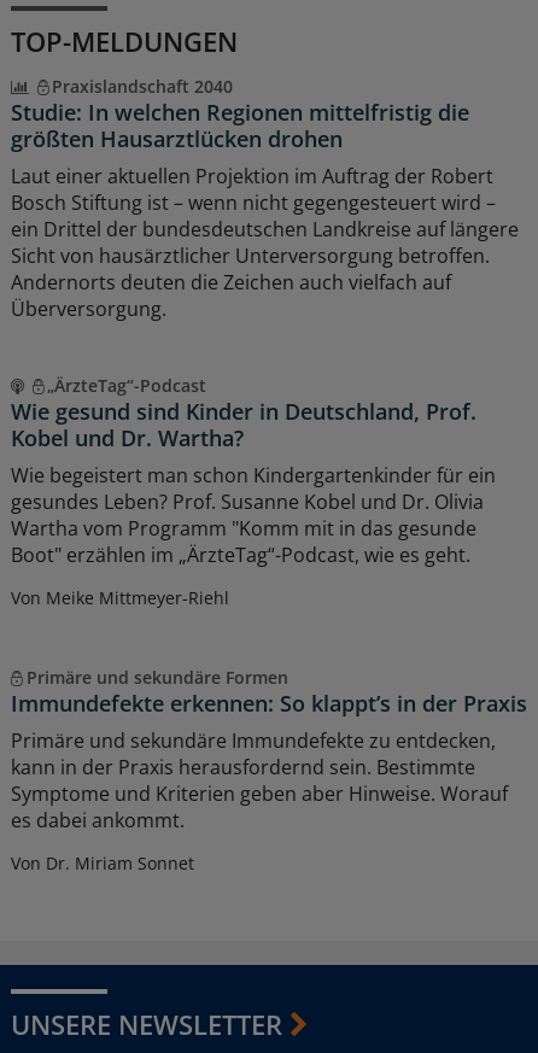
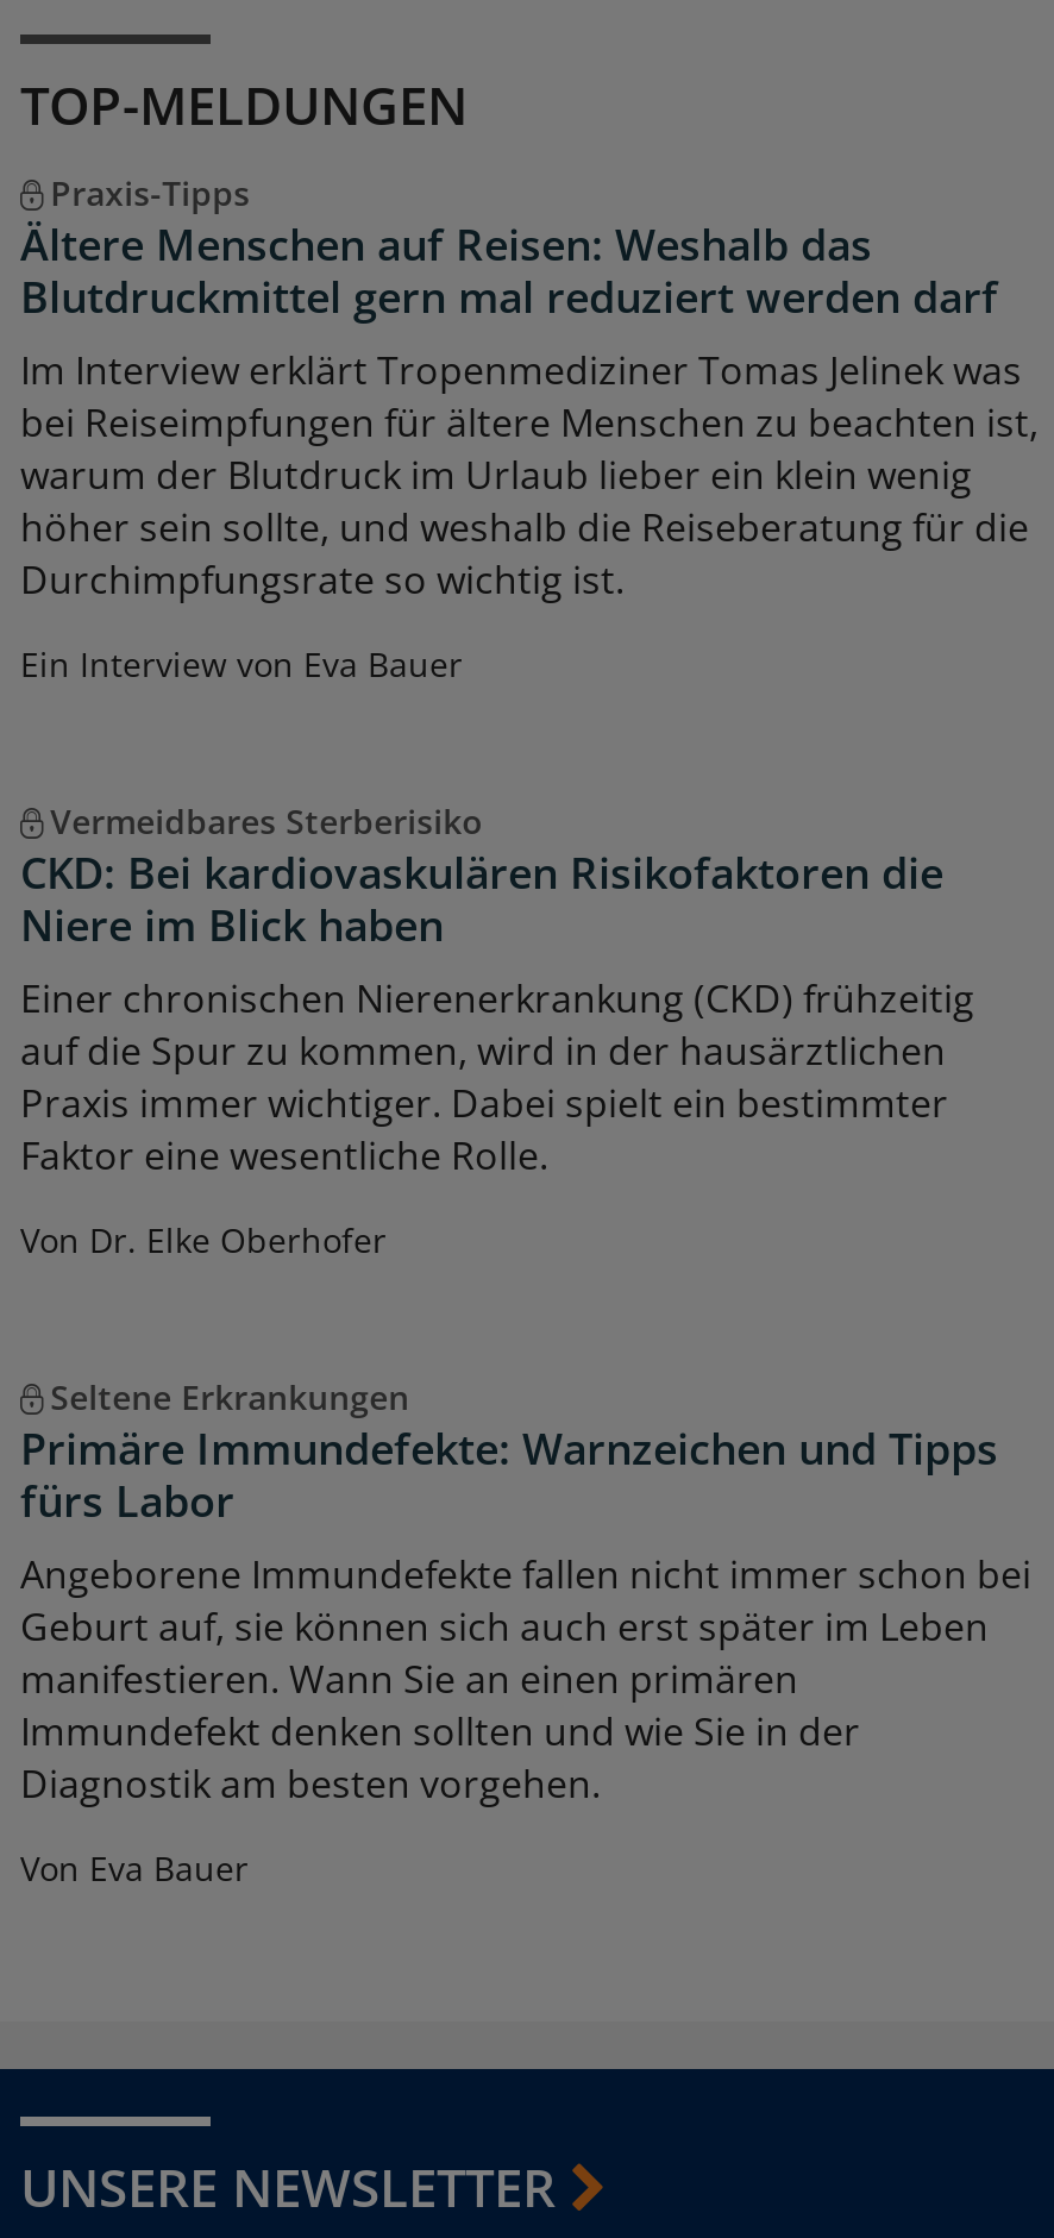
[11,75,527,875] Praxislandschaft 2040 | Studie: In welchen Regionen mittelfristig die | größten Hausarztlücken drohen | Laut einer aktuellen Projektion im Auftrag der Robert | Bosch Stiftung ist – wenn nicht gegengesteuert wird – | ein Drittel der bundesdeutschen Landkreise auf längere | Sicht von hausärztlicher Unterversorgung betroffen. | Andernorts deuten die Zeichen auch vielfach auf | Überversorgung. | „ÄrzteTag“-Podcast | Wie gesund sind Kinder in Deutschland, Prof. | Kobel und Dr. Wartha? | Wie begeistert man schon Kindergartenkinder für ein | gesundes Leben? Prof. Susanne Kobel und Dr. Olivia | Wartha vom Programm "Komm mit in das gesunde | Boot" erzählen im „ÄrzteTag“-Podcast, wie es geht. | Von Meike Mittmeyer-Riehl | Primäre und sekundäre Formen | Immundefekte erkennen: So klappt’s in der Praxis | Primäre und sekundäre Immundefekte zu entdecken, | kann in der Praxis herausfordernd sein. Bestimmte | Symptome und Kriterien geben aber Hinweise. Worauf | es dabei ankommt. | Von Dr. Miriam Sonnet -> [20,169,1039,1889] Praxis-Tipps | Ältere Menschen auf Reisen: Weshalb das | Blutdruckmittel gern mal reduziert werden darf | Im Interview erklärt Tropenmediziner Tomas Jelinek was | bei Reiseimpfungen für ältere Menschen zu beachten ist, | warum der Blutdruck im Urlaub lieber ein klein wenig | höher sein sollte, und weshalb die Reiseberatung für die | Durchimpfungsrate so wichtig ist. | Ein Interview von Eva Bauer | Vermeidbares Sterberisiko | CKD: Bei kardiovaskulären Risikofaktoren die | Niere im Blick haben | Einer chronischen Nierenerkrankung (CKD) frühzeitig | auf die Spur zu kommen, wird in der hausärztlichen | Praxis immer wichtiger. Dabei spielt ein bestimmter | Faktor eine wesentliche Rolle. | Von Dr. Elke Oberhofer | Seltene Erkrankungen | Primäre Immundefekte: Warnzeichen und Tipps | fürs Labor | Angeborene Immundefekte fallen nicht immer schon bei | Geburt auf, sie können sich auch erst später im Leben | manifestieren. Wann Sie an einen primären | Immundefekt denken sollten und wie Sie in der | Diagnostik am besten vorgehen. | Von Eva Bauer

